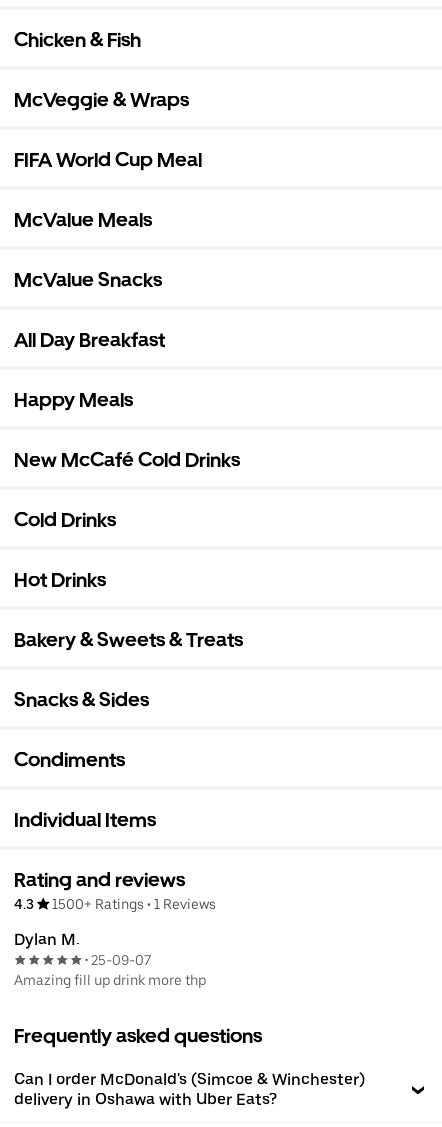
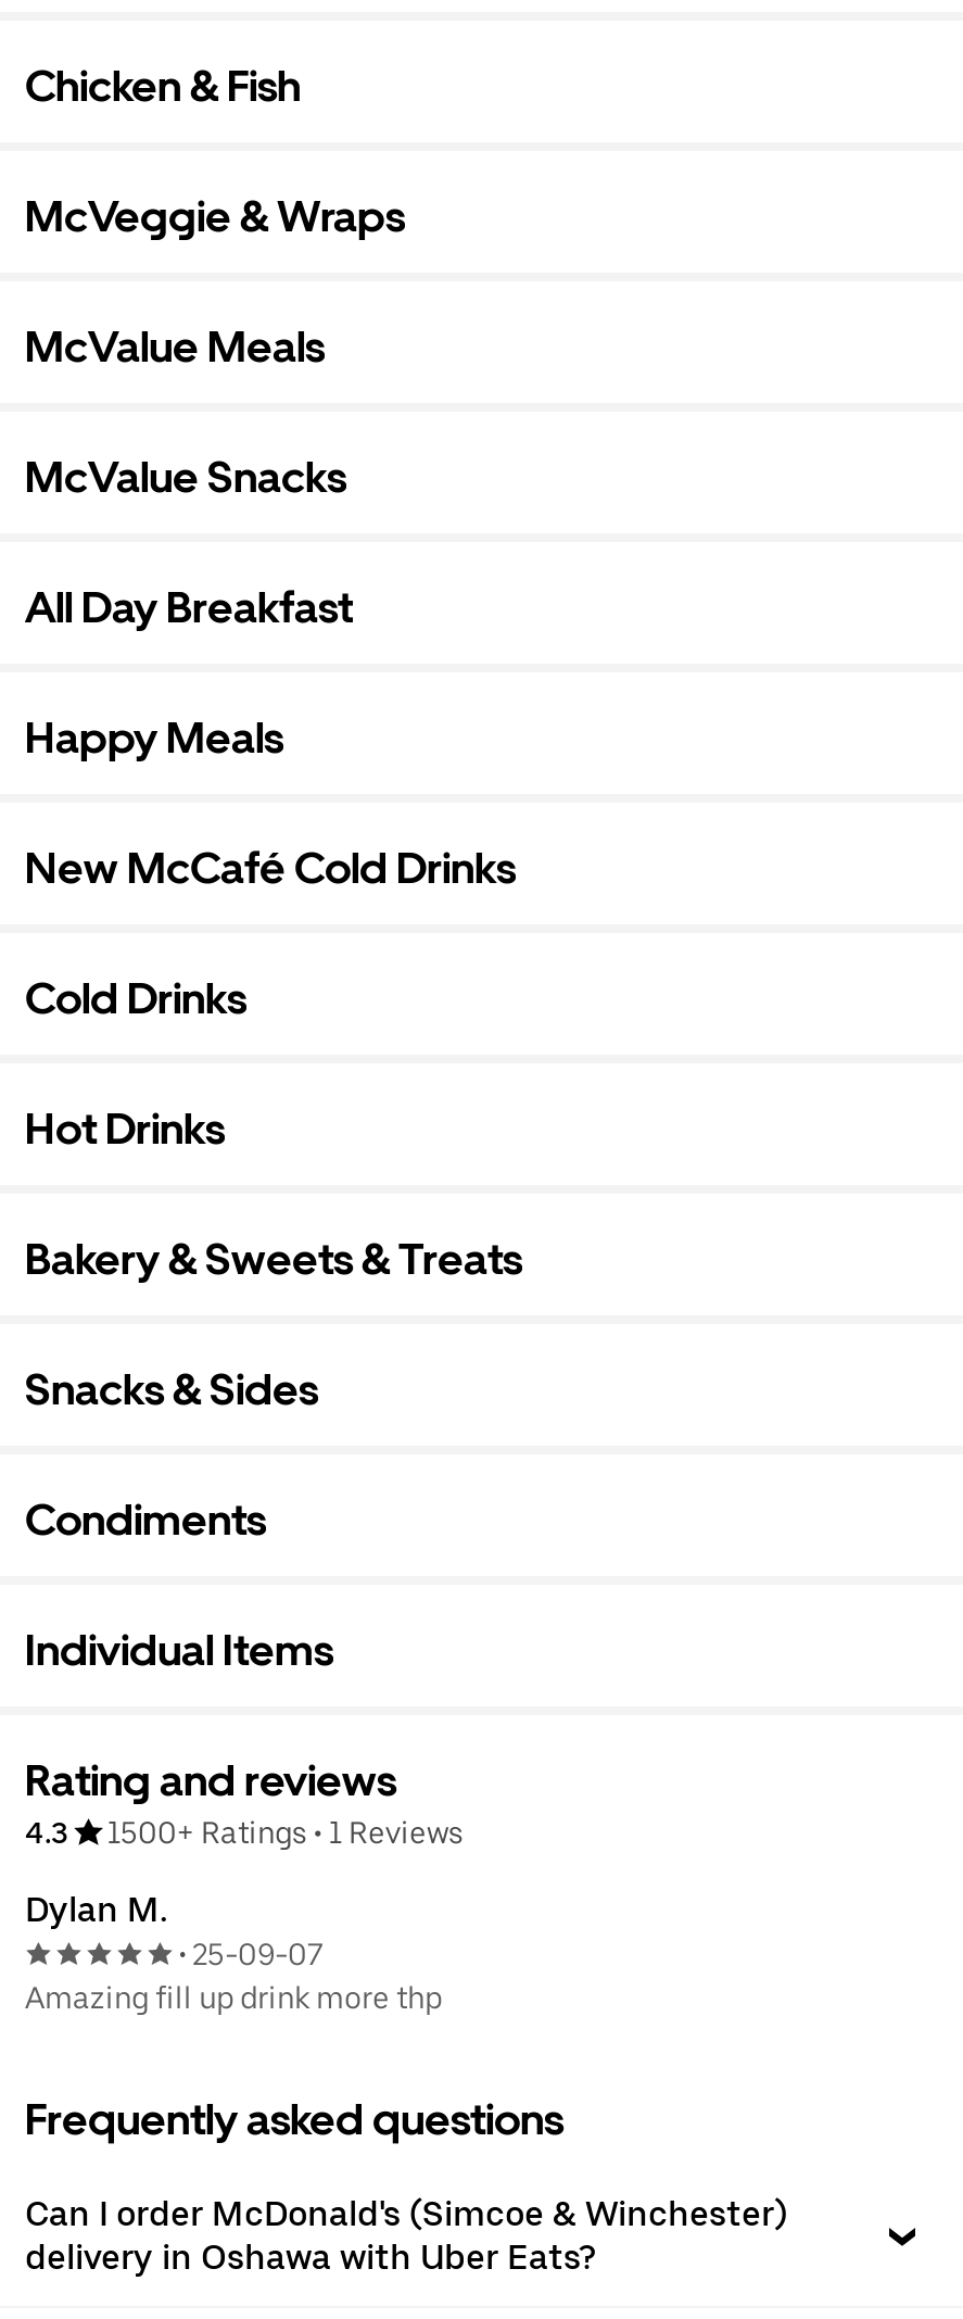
[14,148,202,172] FIFA World Cup Meal -> none

